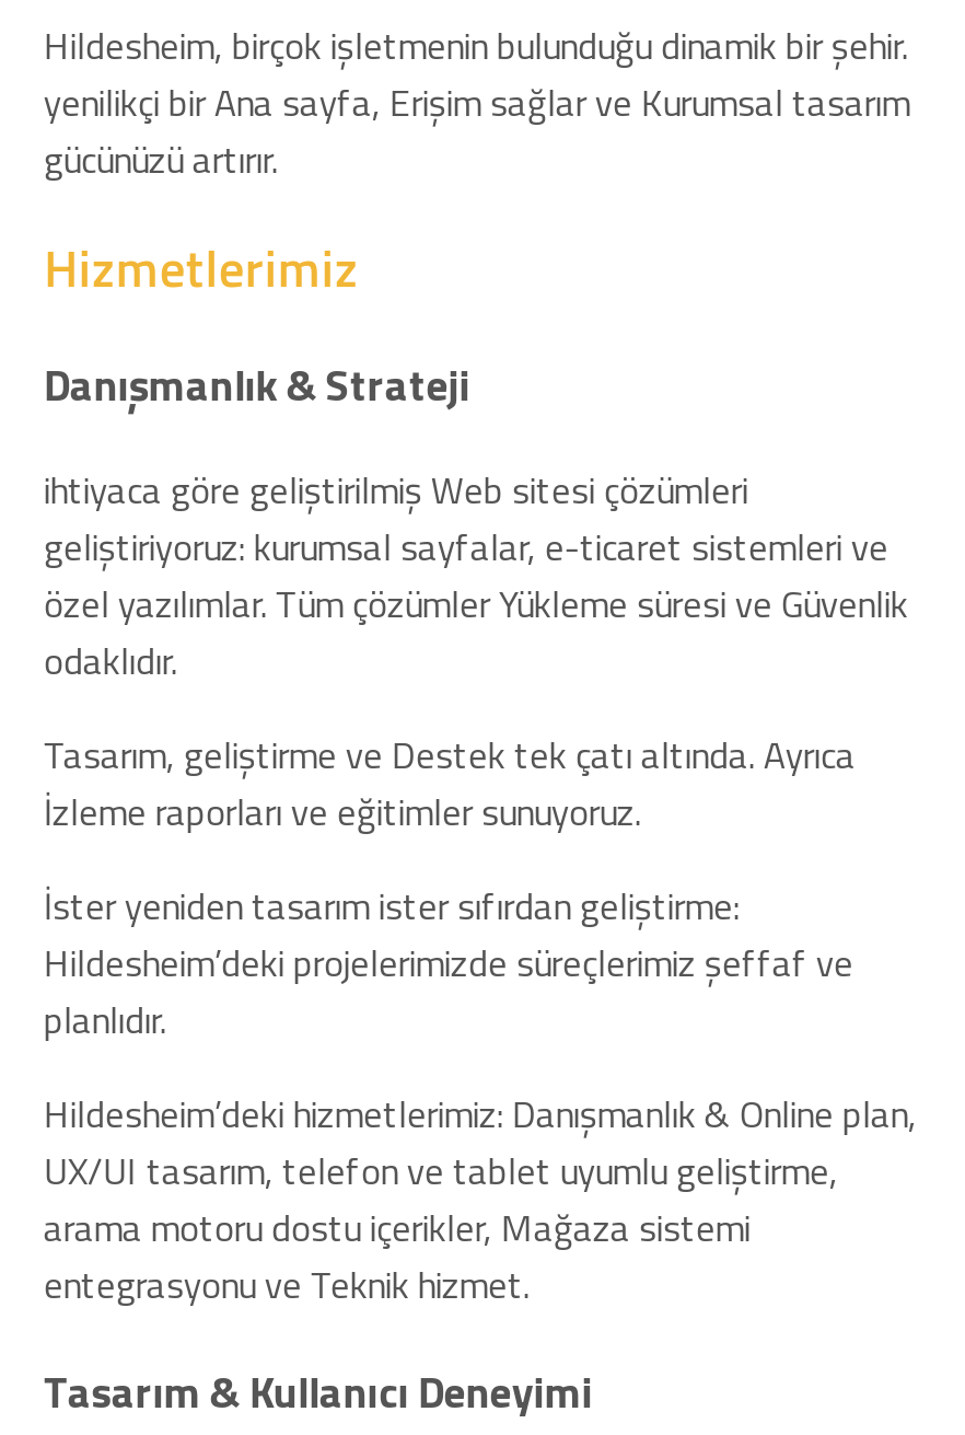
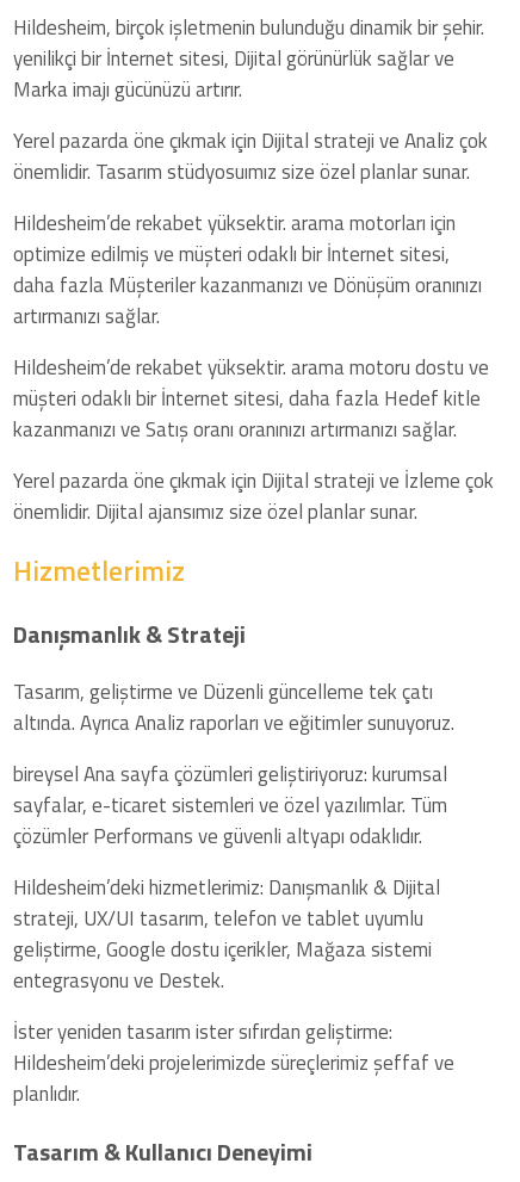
[44,74,910,188] yenilikçi bir Ana sayfa, Erişim sağlar ve Kurumsal tasarım | gücünüzü artırır. -> [14,43,494,527] yenilikçi bir İnternet sitesi, Dijital görünürlük sağlar ve | Marka imajı gücünüzü artırır. | Yerel pazarda öne çıkmak için Dijital strateji ve Analiz çok | önemlidir. Tasarım stüdyosuımız size özel planlar sunar. | Hildesheim’de rekabet yüksektir. arama motorları için | optimize edilmiş ve müşteri odaklı bir İnternet sitesi, | daha fazla Müşteriler kazanmanızı ve Dönüşüm oranınızı | artırmanızı sağlar. | Hildesheim’de rekabet yüksektir. arama motoru dostu ve | müşteri odaklı bir İnternet sitesi, daha fazla Hedef kitle | kazanmanızı ve Satış oranı oranınızı artırmanızı sağlar. | Yerel pazarda öne çıkmak için Dijital strateji ve İzleme çok | önemlidir. Dijital ajansımız size özel planlar sunar.
moved [44,230,470,418] -> [14,550,246,652]: Hizmetlerimiz | Danışmanlık & Strateji
[44,462,908,840] ihtiyaca göre geliştirilmiş Web sitesi çözümleri | geliştiriyoruz: kurumsal sayfalar, e-ticaret sistemleri ve | özel yazılımlar. Tüm çözümler Yükleme süresi ve Güvenlik | odaklıdır. | Tasarım, geliştirme ve Destek tek çatı altında. Ayrıca | İzleme raporları ve eğitimler sunuyoruz. -> [14,676,455,996] Tasarım, geliştirme ve Düzenli güncelleme tek çatı | altında. Ayrıca Analiz raporları ve eğitimler sunuyoruz. | bireysel Ana sayfa çözümleri geliştiriyoruz: kurumsal | sayfalar, e-ticaret sistemleri ve özel yazılımlar. Tüm | çözümler Performans ve güvenli altyapı odaklıdır. | Hildesheim’deki hizmetlerimiz: Danışmanlık & Dijital | strateji, UX/UI tasarım, telefon ve tablet uyumlu | geliştirme, Google dostu içerikler, Mağaza sistemi | entegrasyonu ve Destek.
moved [44,878,853,1048] -> [14,1016,455,1109]: İster yeniden tasarım ister sıfırdan geliştirme: | Hildesheim’deki projelerimizde süreçlerimiz şeffaf ve | planlıdır.
[44,1086,917,1313] Hildesheim’deki hizmetlerimiz: Danışmanlık & Online plan, | UX/UI tasarım, telefon ve tablet uyumlu geliştirme, | arama motoru dostu içerikler, Mağaza sistemi | entegrasyonu ve Teknik hizmet. -> none

